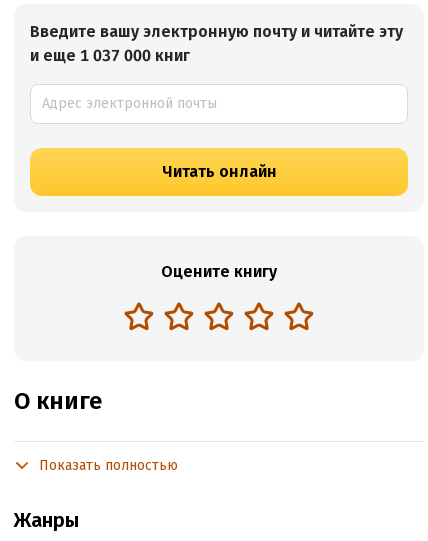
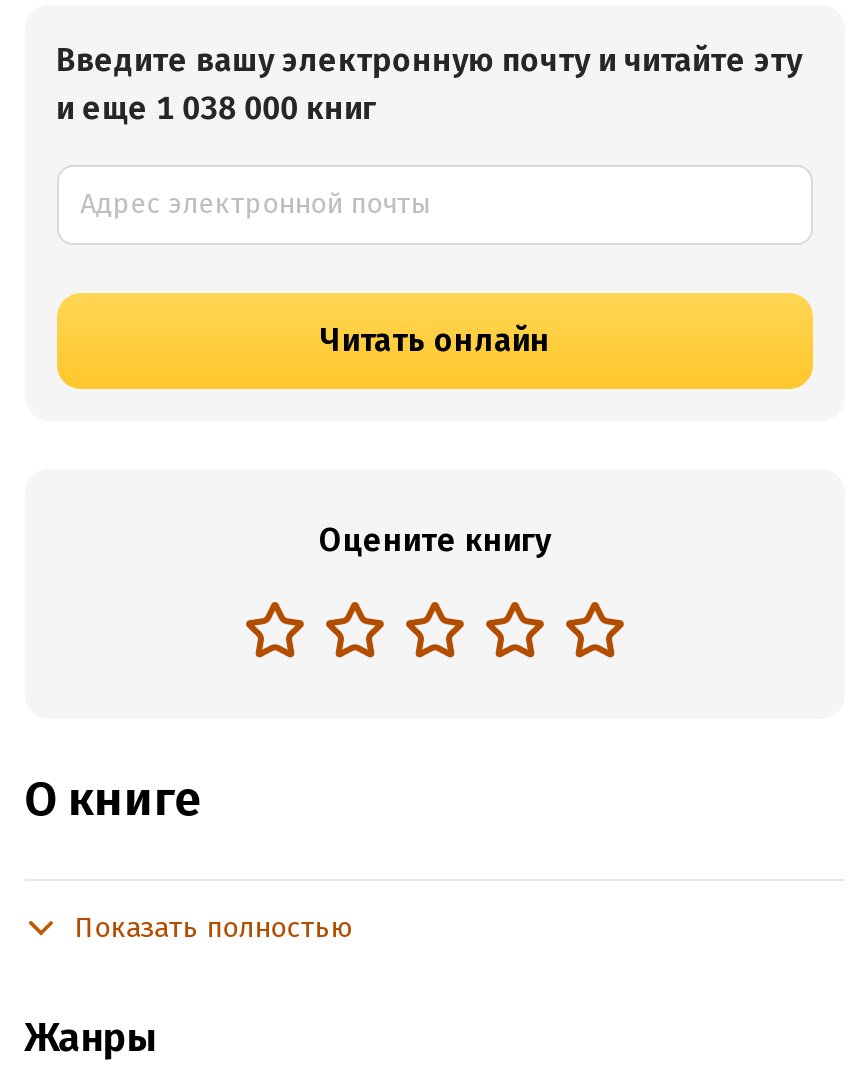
[30,46,190,65] и еще 1 037 000 книг -> [56,89,376,127] и еще 1 038 000 книг

